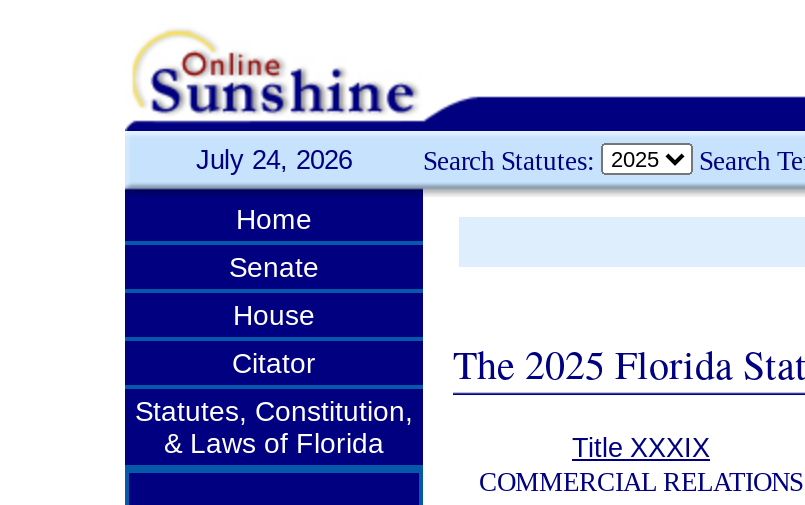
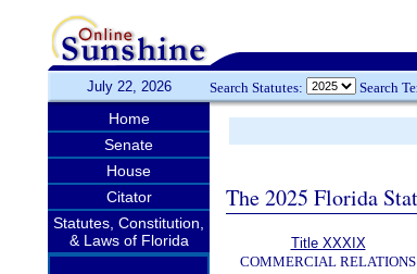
[196,145,352,175] July 24, 2026 -> [86,78,171,95] July 22, 2026

